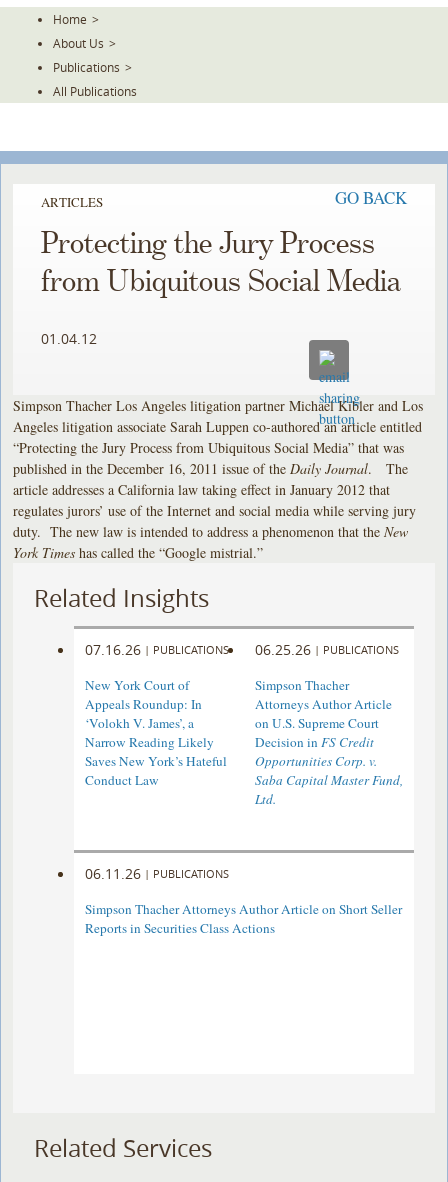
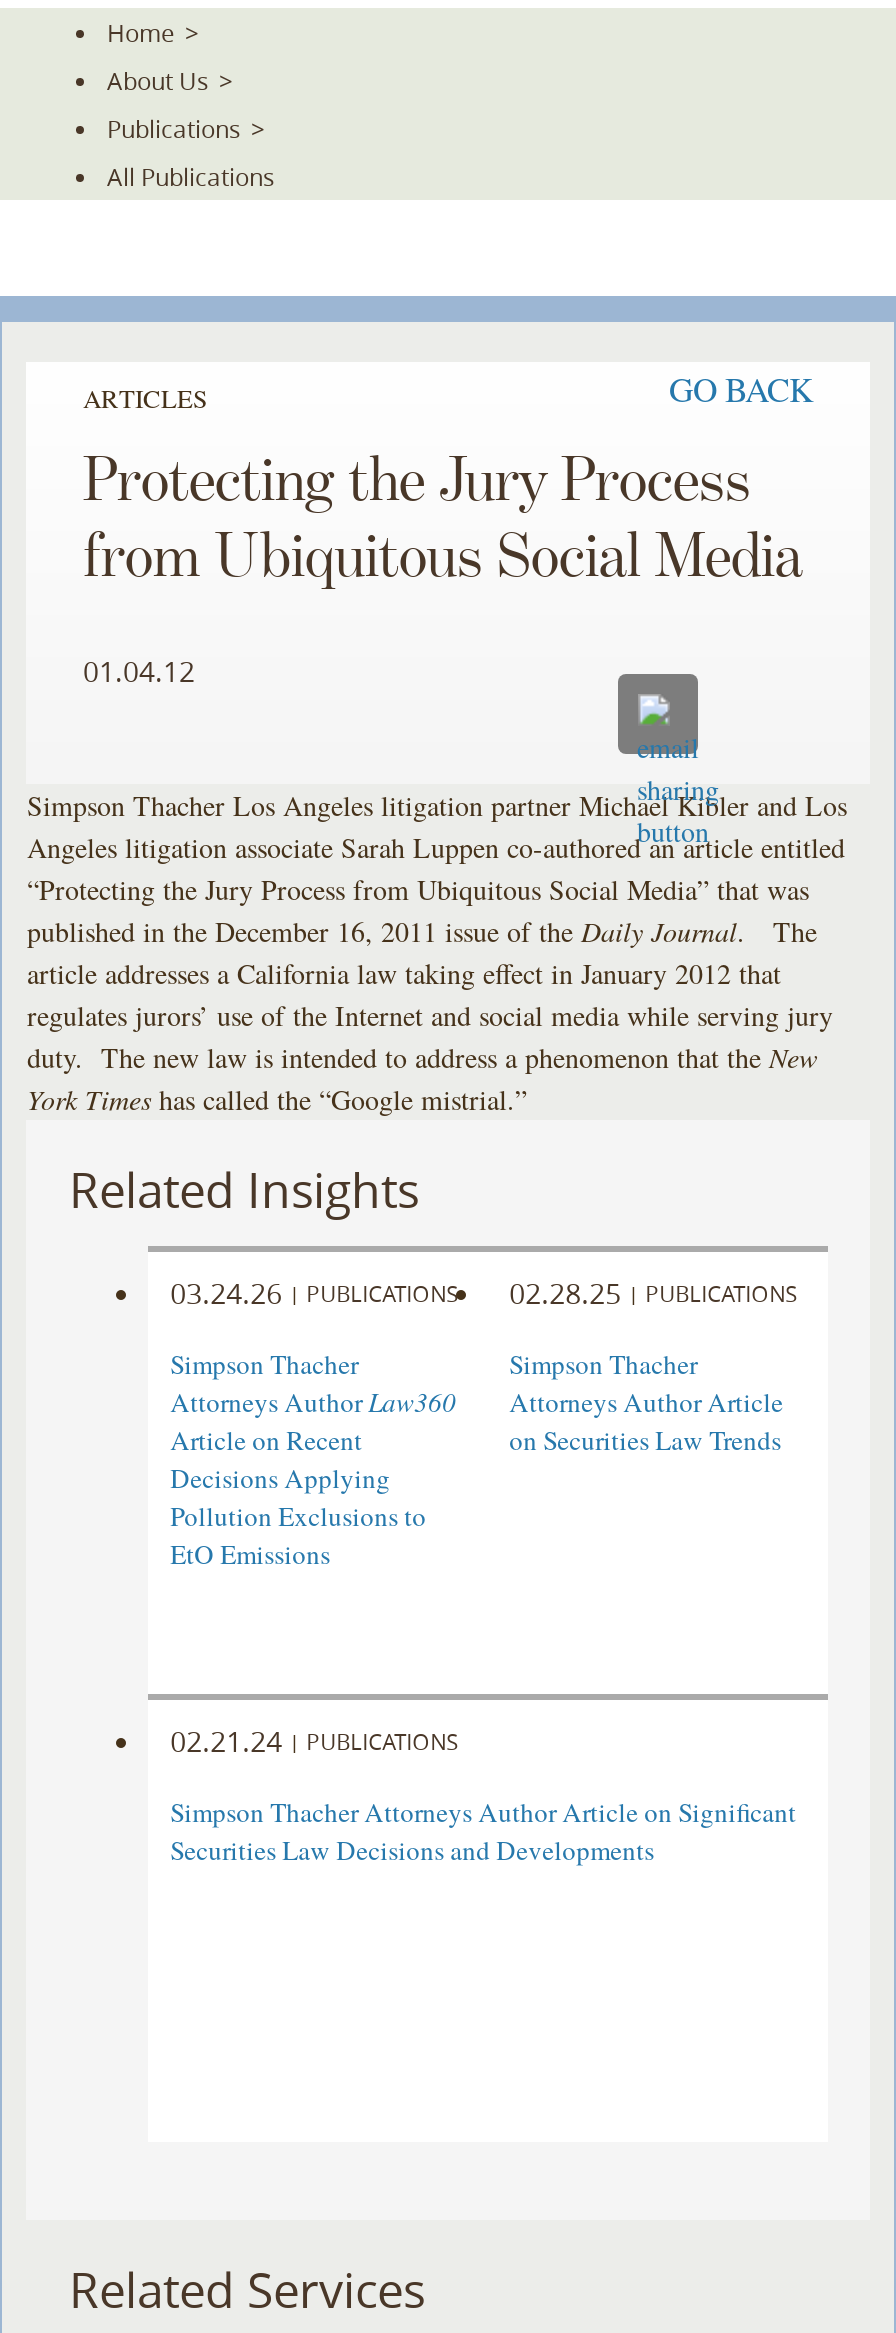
[85,640,141,659] 07.16.26 -> [170,1274,282,1312] 03.24.26
[255,640,311,659] 06.25.26 -> [509,1274,621,1312] 02.28.25
[85,676,227,789] New York Court of | Appeals Roundup: In | ‘Volokh V. James’, a | Narrow Reading Likely | Saves New York’s Hateful | Conduct Law -> [170,1346,456,1572] Simpson Thacher | Attorneys AuthorLaw360 | Article on Recent | Decisions Applying | Pollution Exclusions to | EtO Emissions
[255,714,403,808] on U.S. Supreme Court | Decision in FS Credit | Opportunities Corp. v. | Saba Capital Master Fund, | Ltd. -> [509,1422,781,1458] on Securities Law Trends
[85,864,229,883] 06.11.26 PUBLICATIONS -> [170,1723,458,1761] 02.21.24 PUBLICATIONS
[85,900,402,937] Simpson Thacher Attorneys Author Article on Short Seller | Reports in Securities Class Actions -> [170,1795,796,1869] Simpson Thacher Attorneys Author Article on Significant | Securities Law Decisions and Developments

